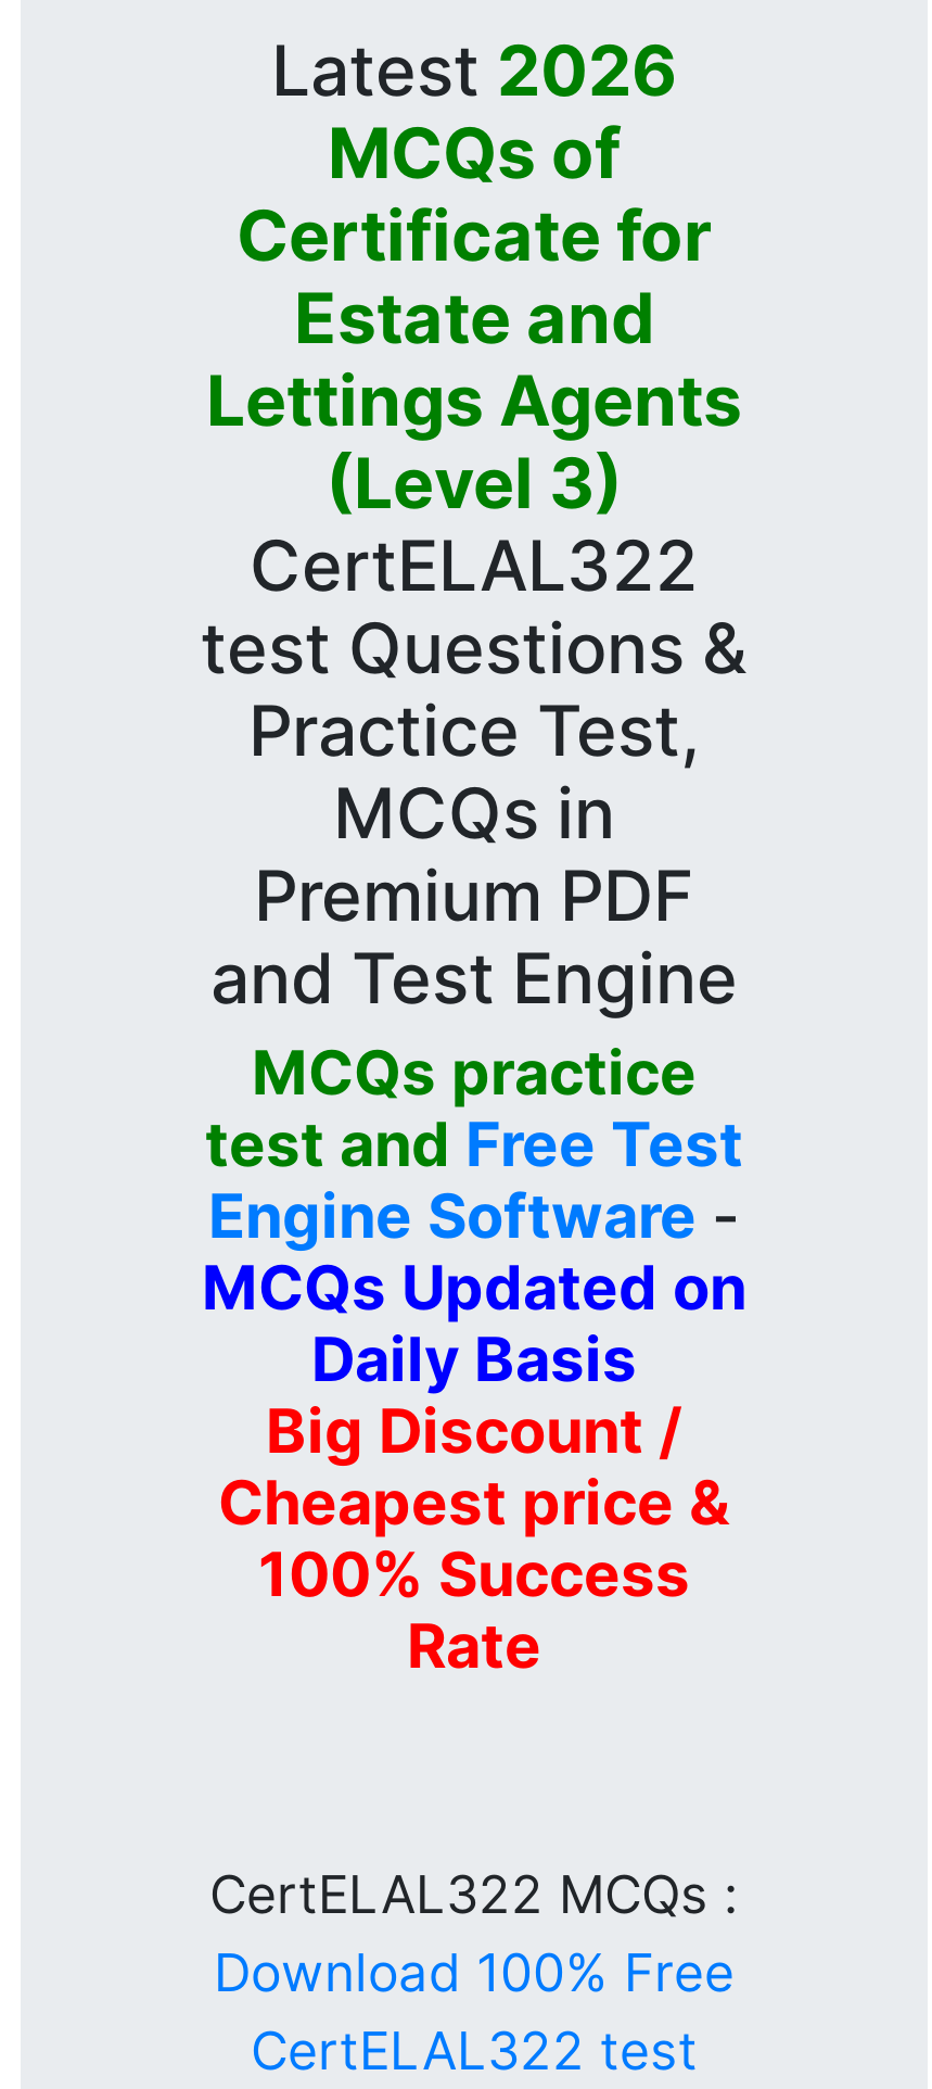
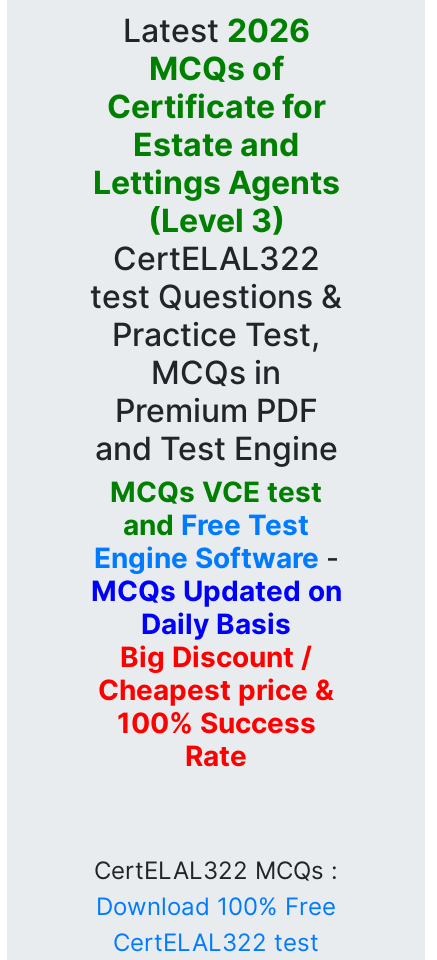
[205,1035,743,1180] MCQs practice | test andFree Test -> [110,474,322,541] MCQs VCE test | andFree Test

